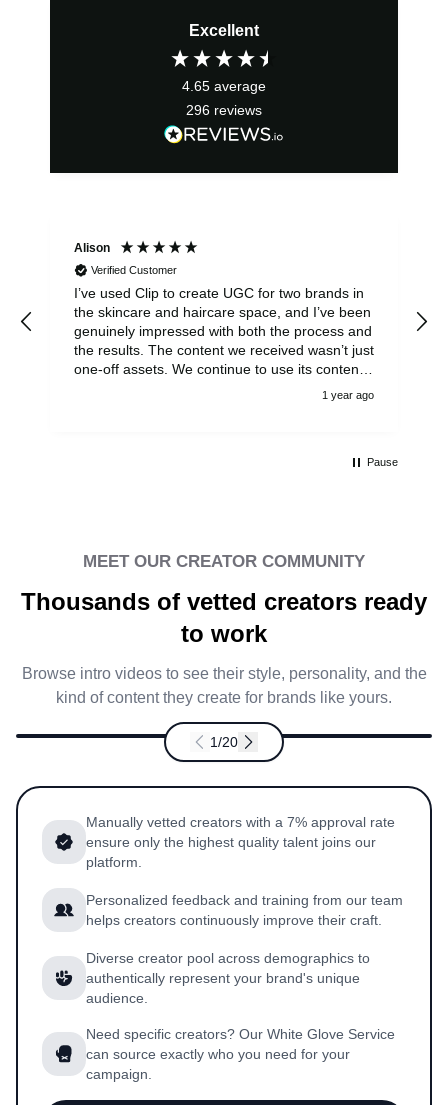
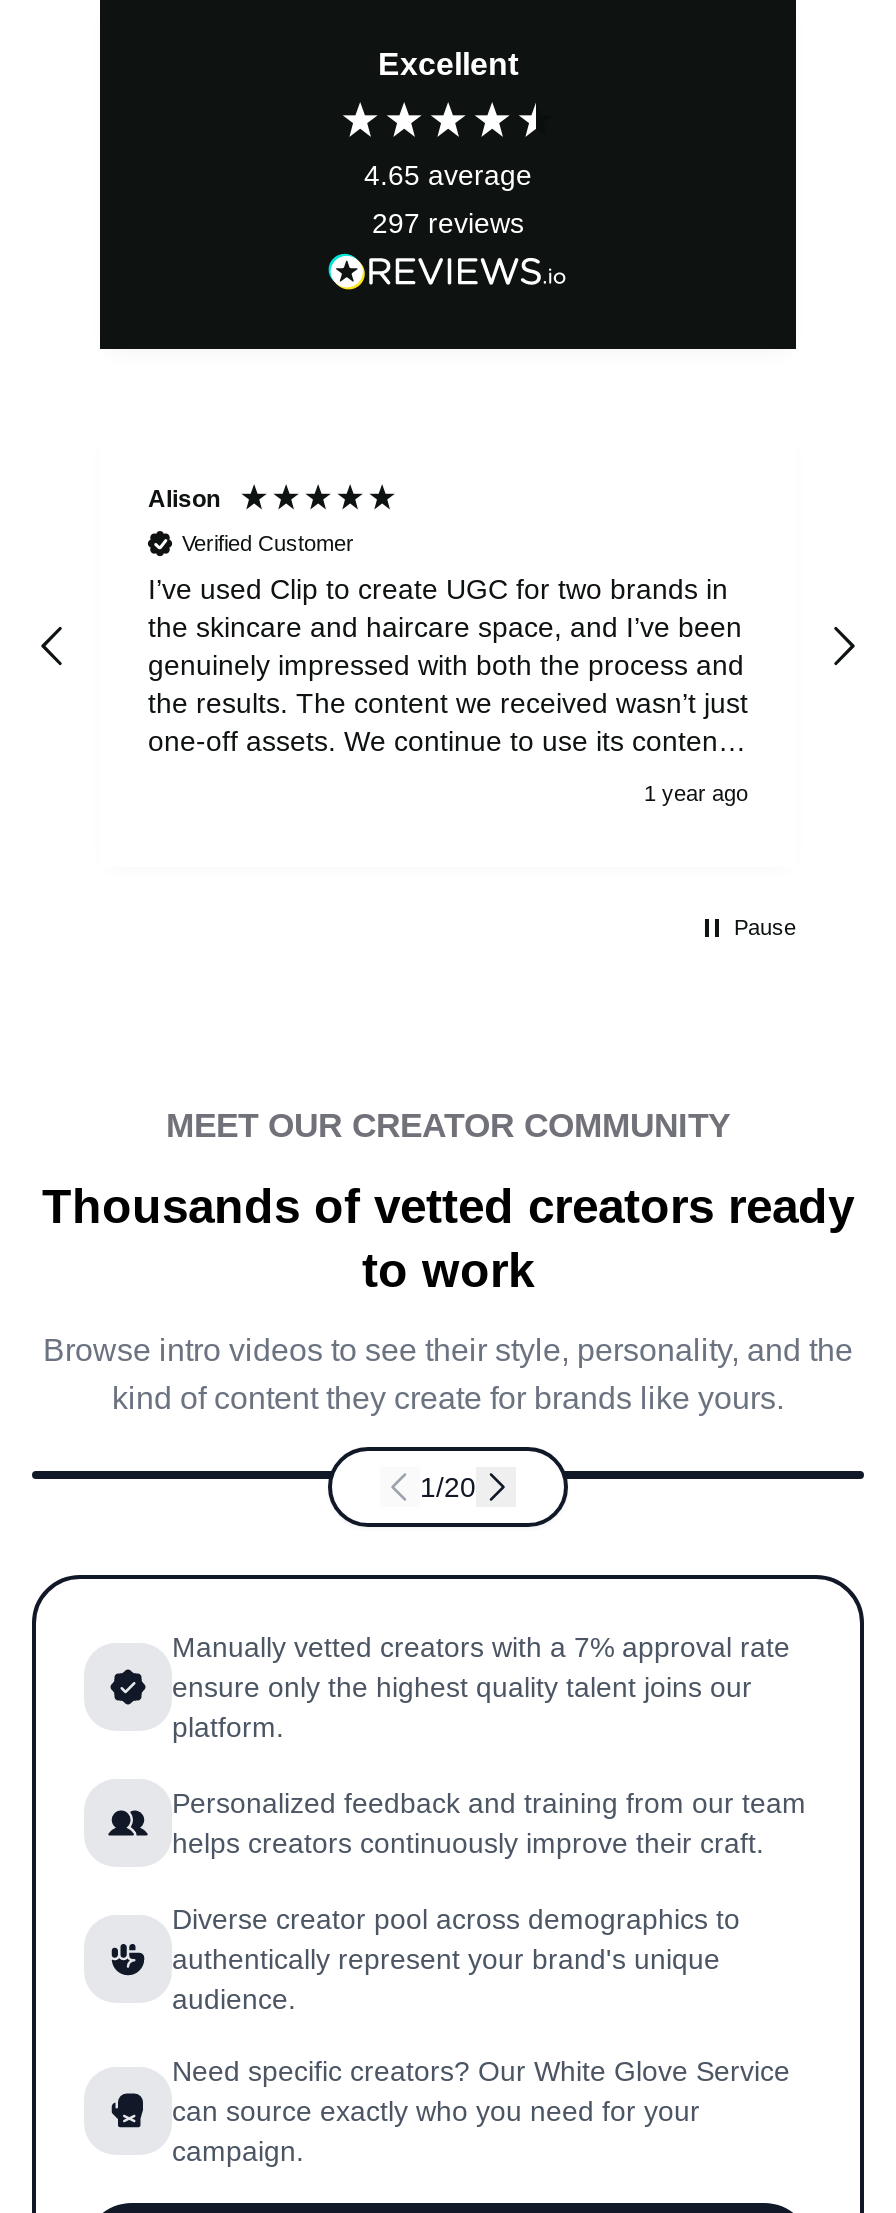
[186,102,262,118] 296 reviews -> [372,207,524,239] 297 reviews

